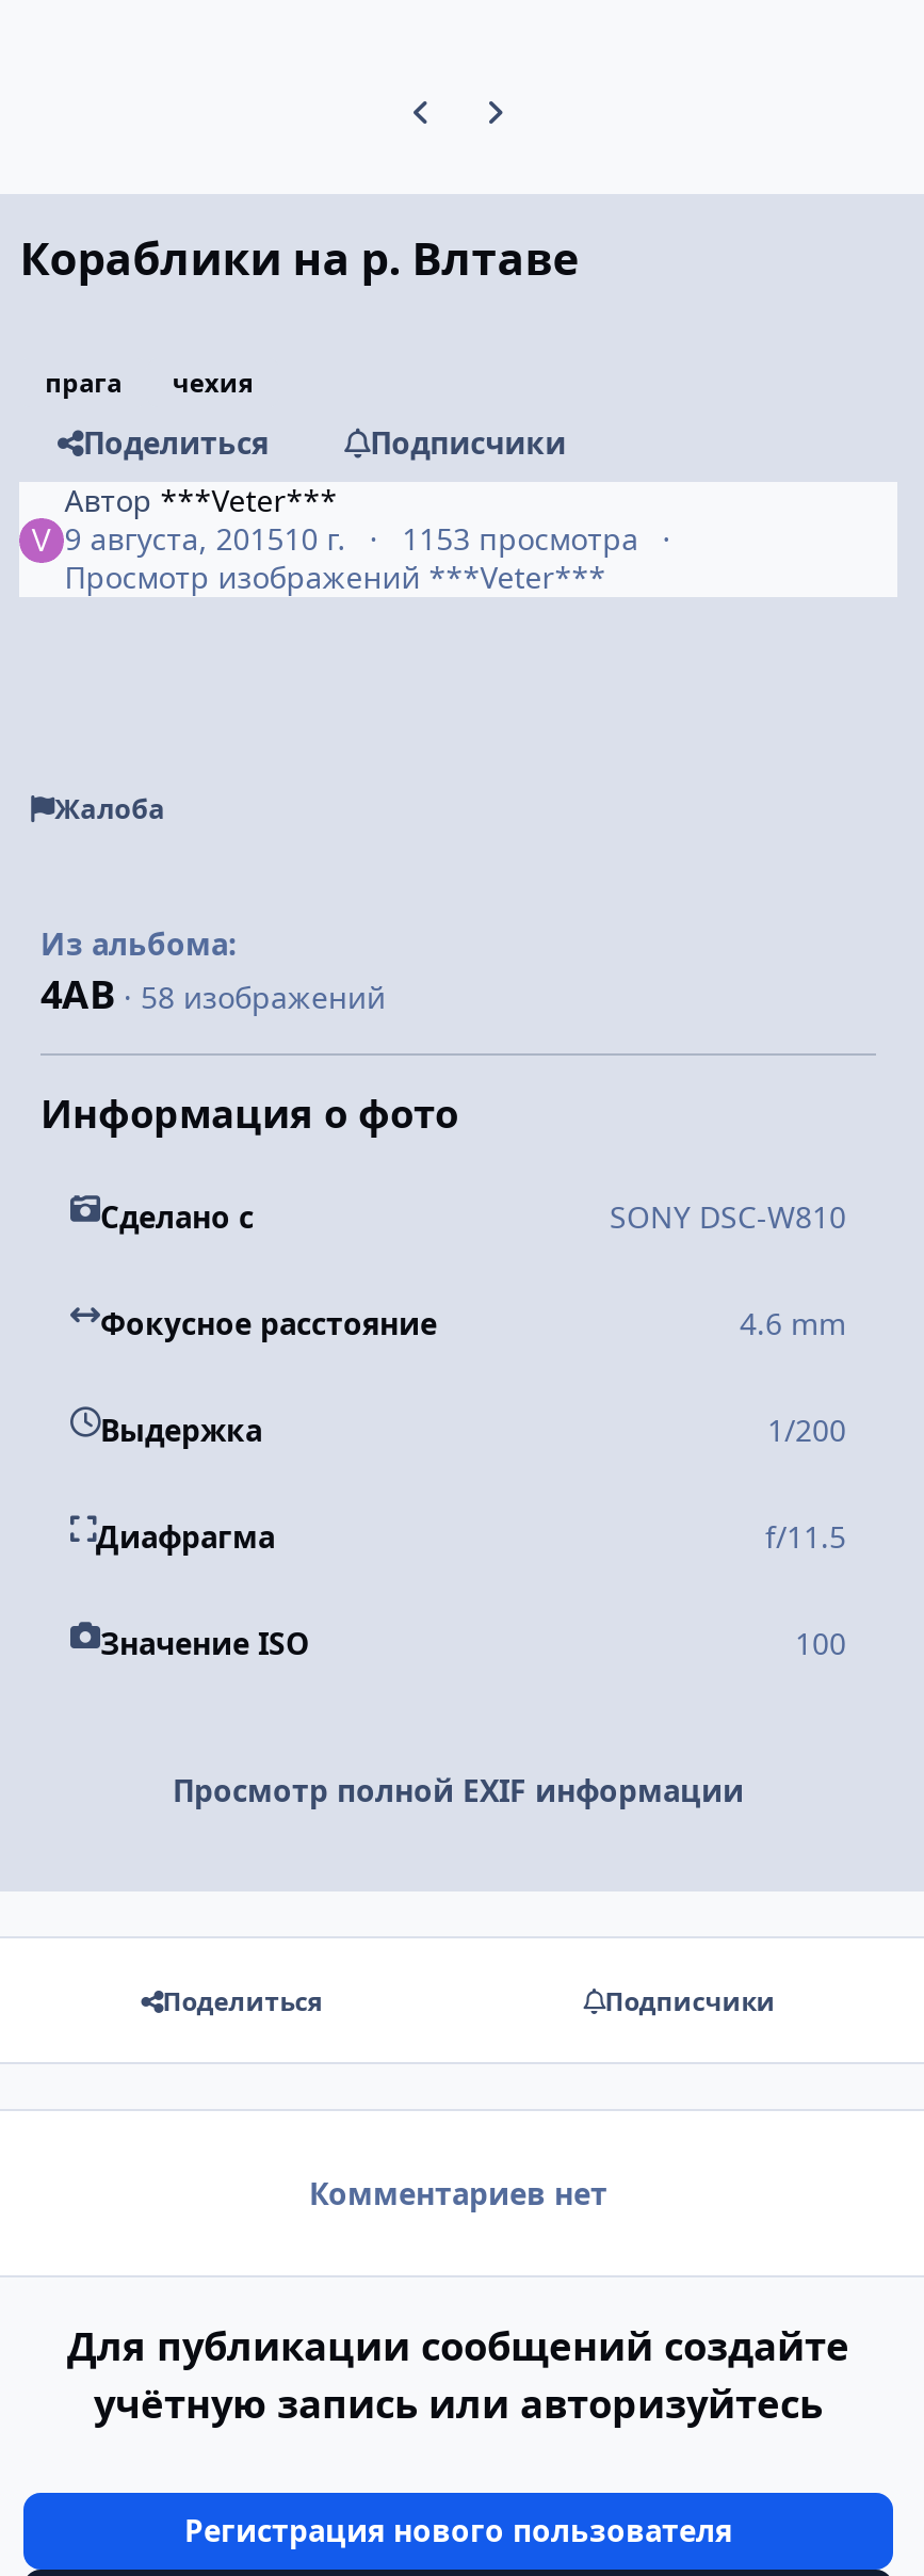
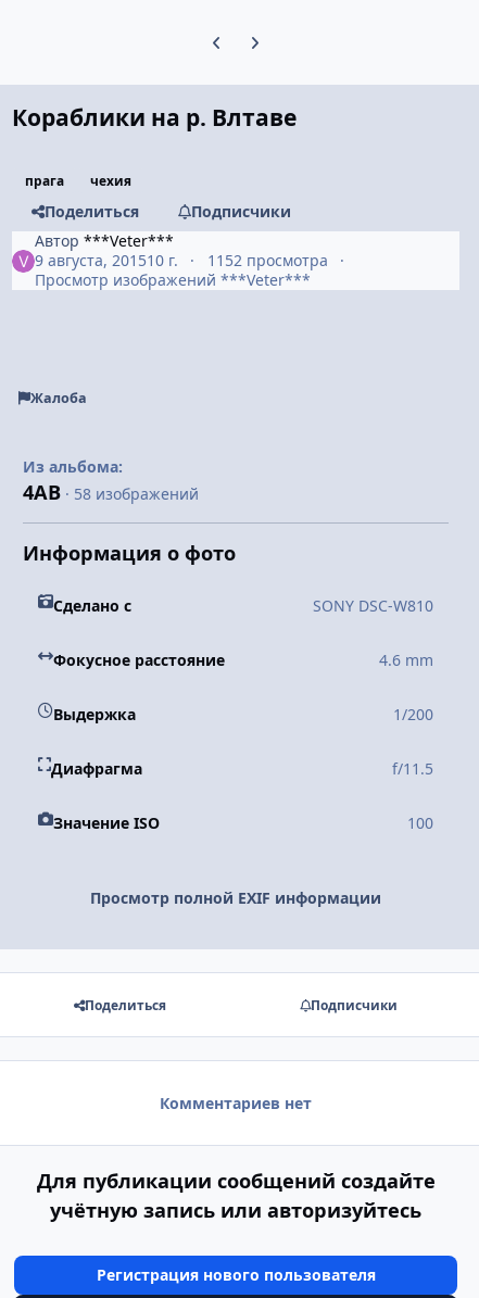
[64,519,639,559] 9 августа, 201510 г. 1153 просмотра -> [35,250,328,271] 9 августа, 201510 г. 1152 просмотра

